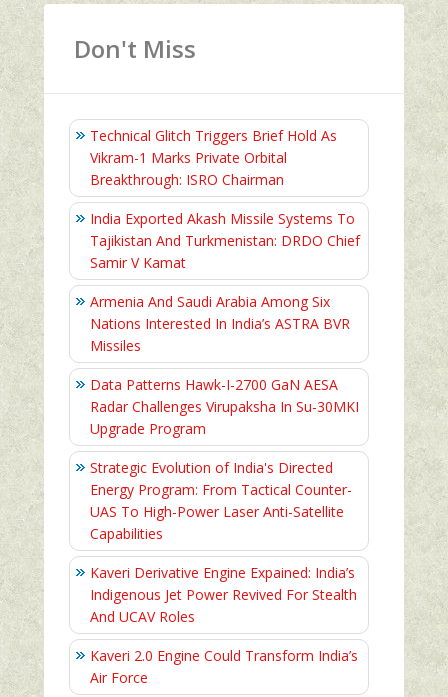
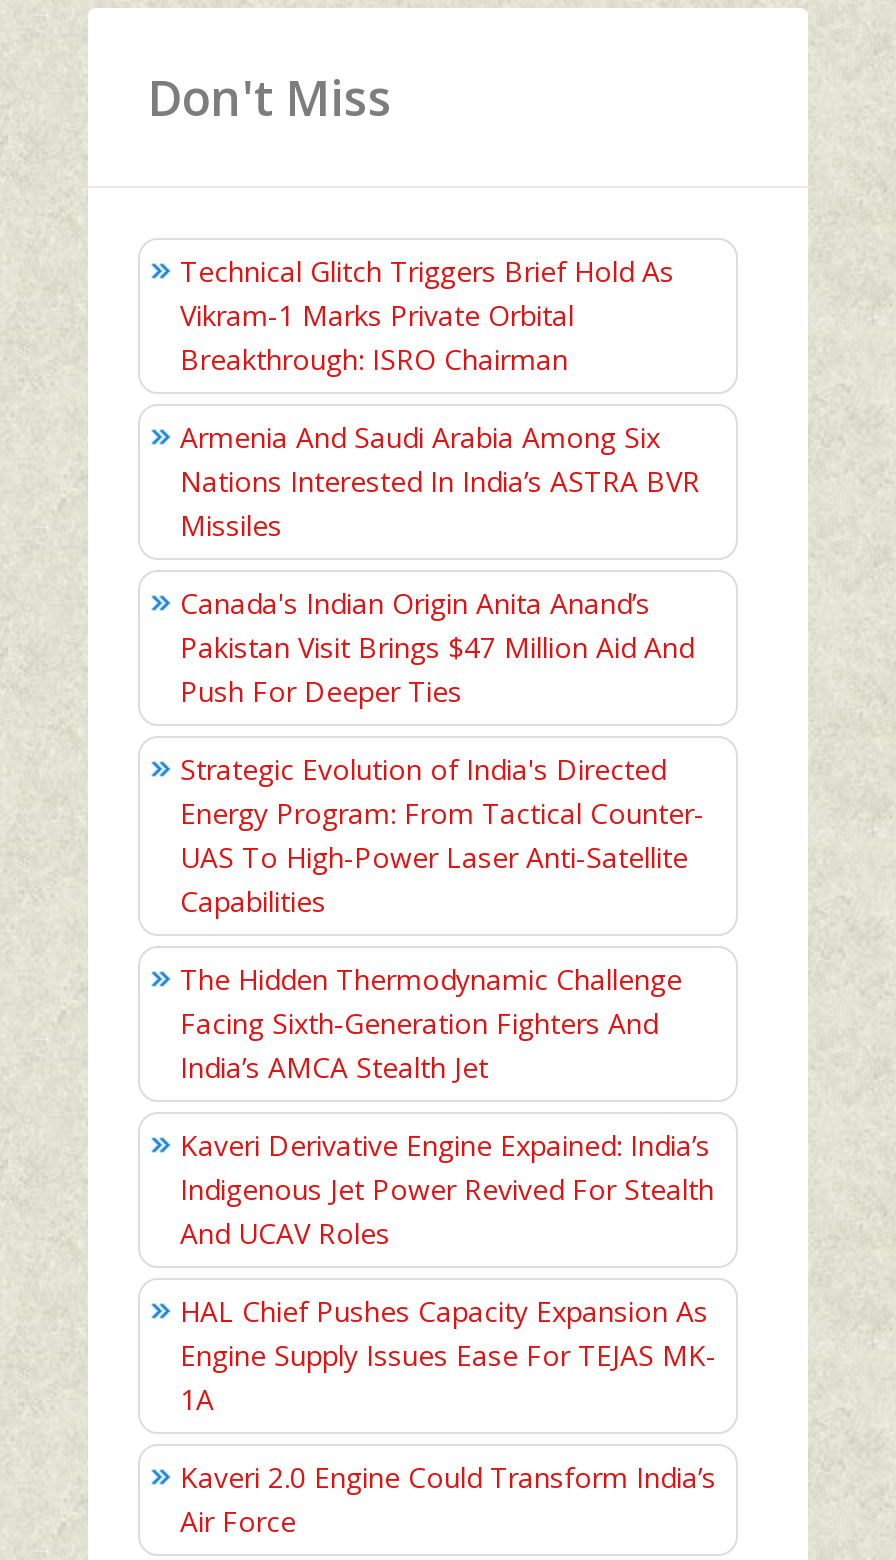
[90,209,360,272] India Exported Akash Missile Systems To | Tajikistan And Turkmenistan: DRDO Chief | Samir V Kamat -> none
moved [90,292,350,355] -> [180,418,700,544]: Armenia And Saudi Arabia Among Six | Nations Interested In India’s ASTRA BVR | Missiles
[90,375,359,438] Data Patterns Hawk-I-2700 GaN AESA | Radar Challenges Virupaksha In Su-30MKI | Upgrade Program -> [180,584,694,710] Canada's Indian Origin Anita Anand’s | Pakistan Visit Brings $47 Million Aid And | Push For Deeper Ties
moved [90,458,352,543] -> [180,750,704,920]: Strategic Evolution of India's Directed | Energy Program: From Tactical Counter- | UAS To High-Power Laser Anti-Satellite | Capabilities
none -> [180,960,682,1086] The Hidden Thermodynamic Challenge | Facing Sixth‑Generation Fighters And | India’s AMCA Stealth Jet
none -> [180,1292,716,1418] HAL Chief Pushes Capacity Expansion As | Engine Supply Issues Ease For TEJAS MK- | 1A

